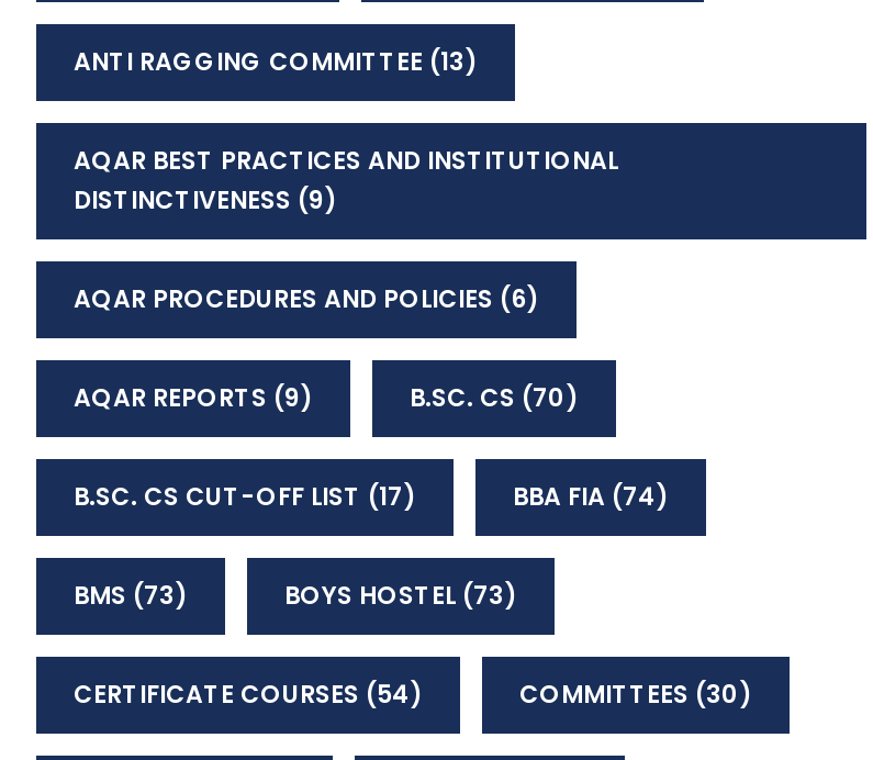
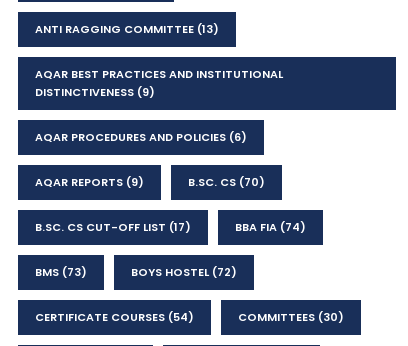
[284,579,517,614] BOYS HOSTEL (73) -> [131,263,237,279] BOYS HOSTEL (72)

